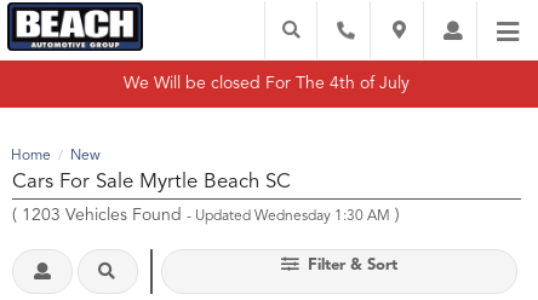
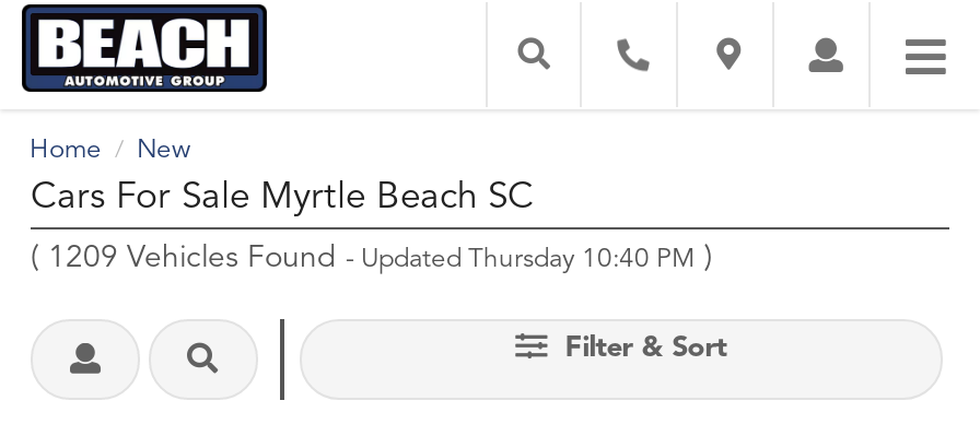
[124,75,410,92] We Will be closed For The 4th of July -> none
[12,207,400,224] (1203 Vehicles Found - Updated Wednesday 1:30 AM) -> [31,243,713,273] (1209 Vehicles Found - Updated Thursday 10:40 PM)

